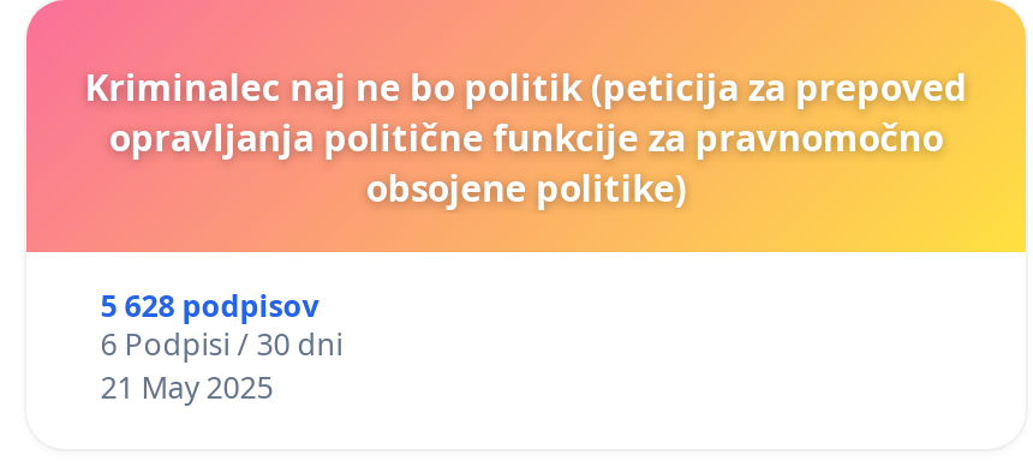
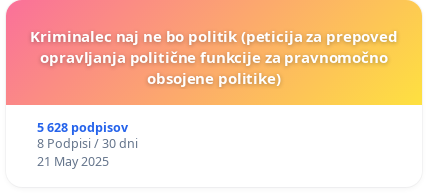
[100,325,343,366] 6 Podpisi / 30 dni -> [37,135,138,152] 8 Podpisi / 30 dni

